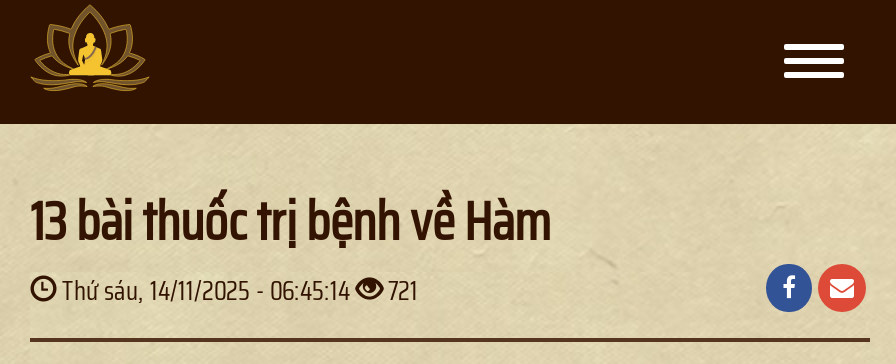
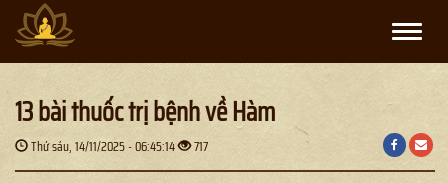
[56,270,418,312] Thứ sáu, 14/11/2025 - 06:45:14 721 -> [28,136,208,157] Thứ sáu, 14/11/2025 - 06:45:14 717

